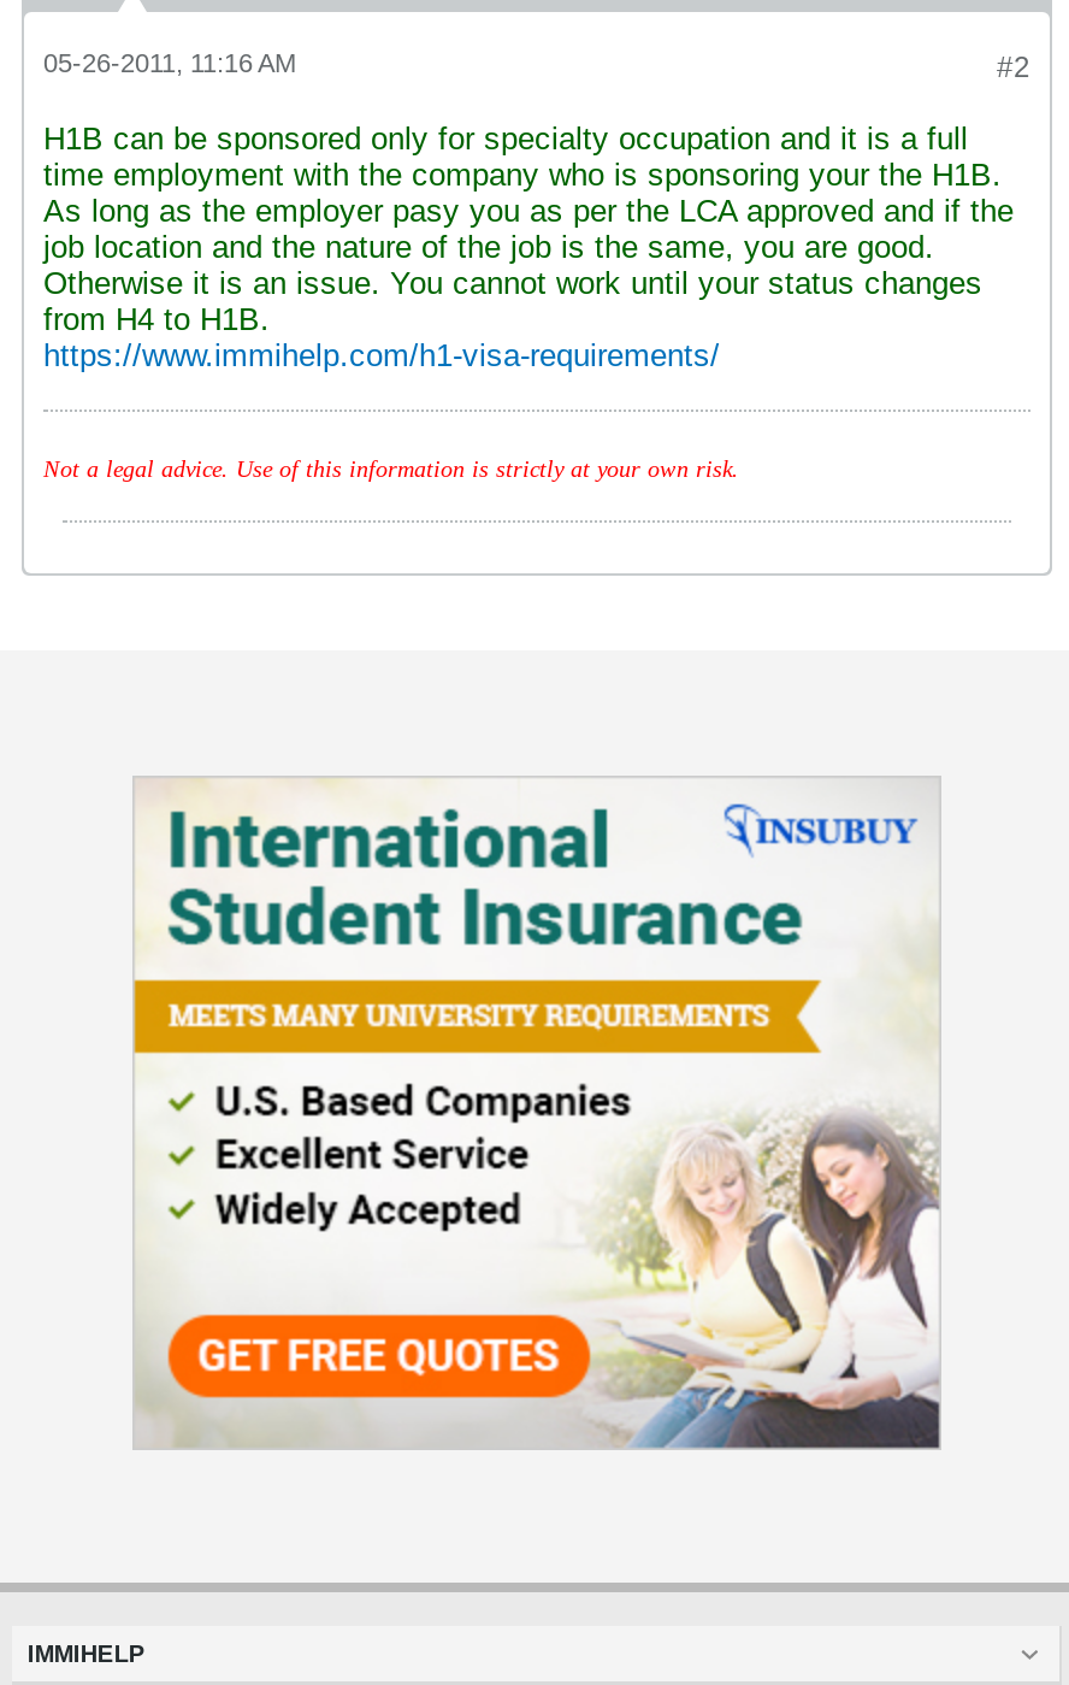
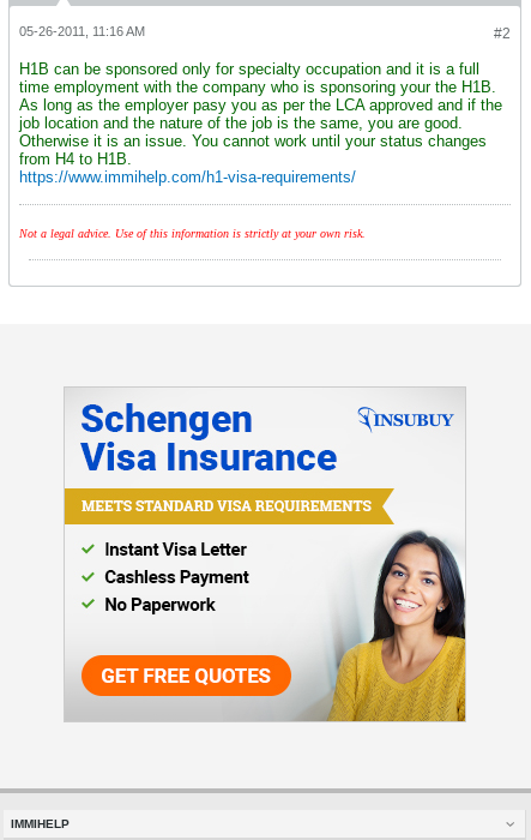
[166,780,941,1450] [image] -> [79,401,466,722] [image]

